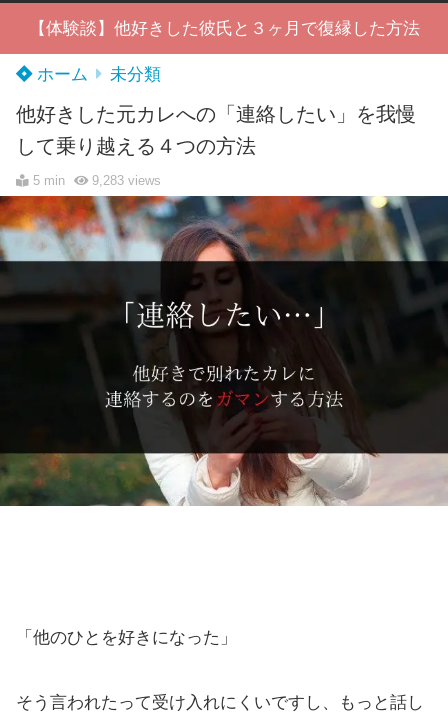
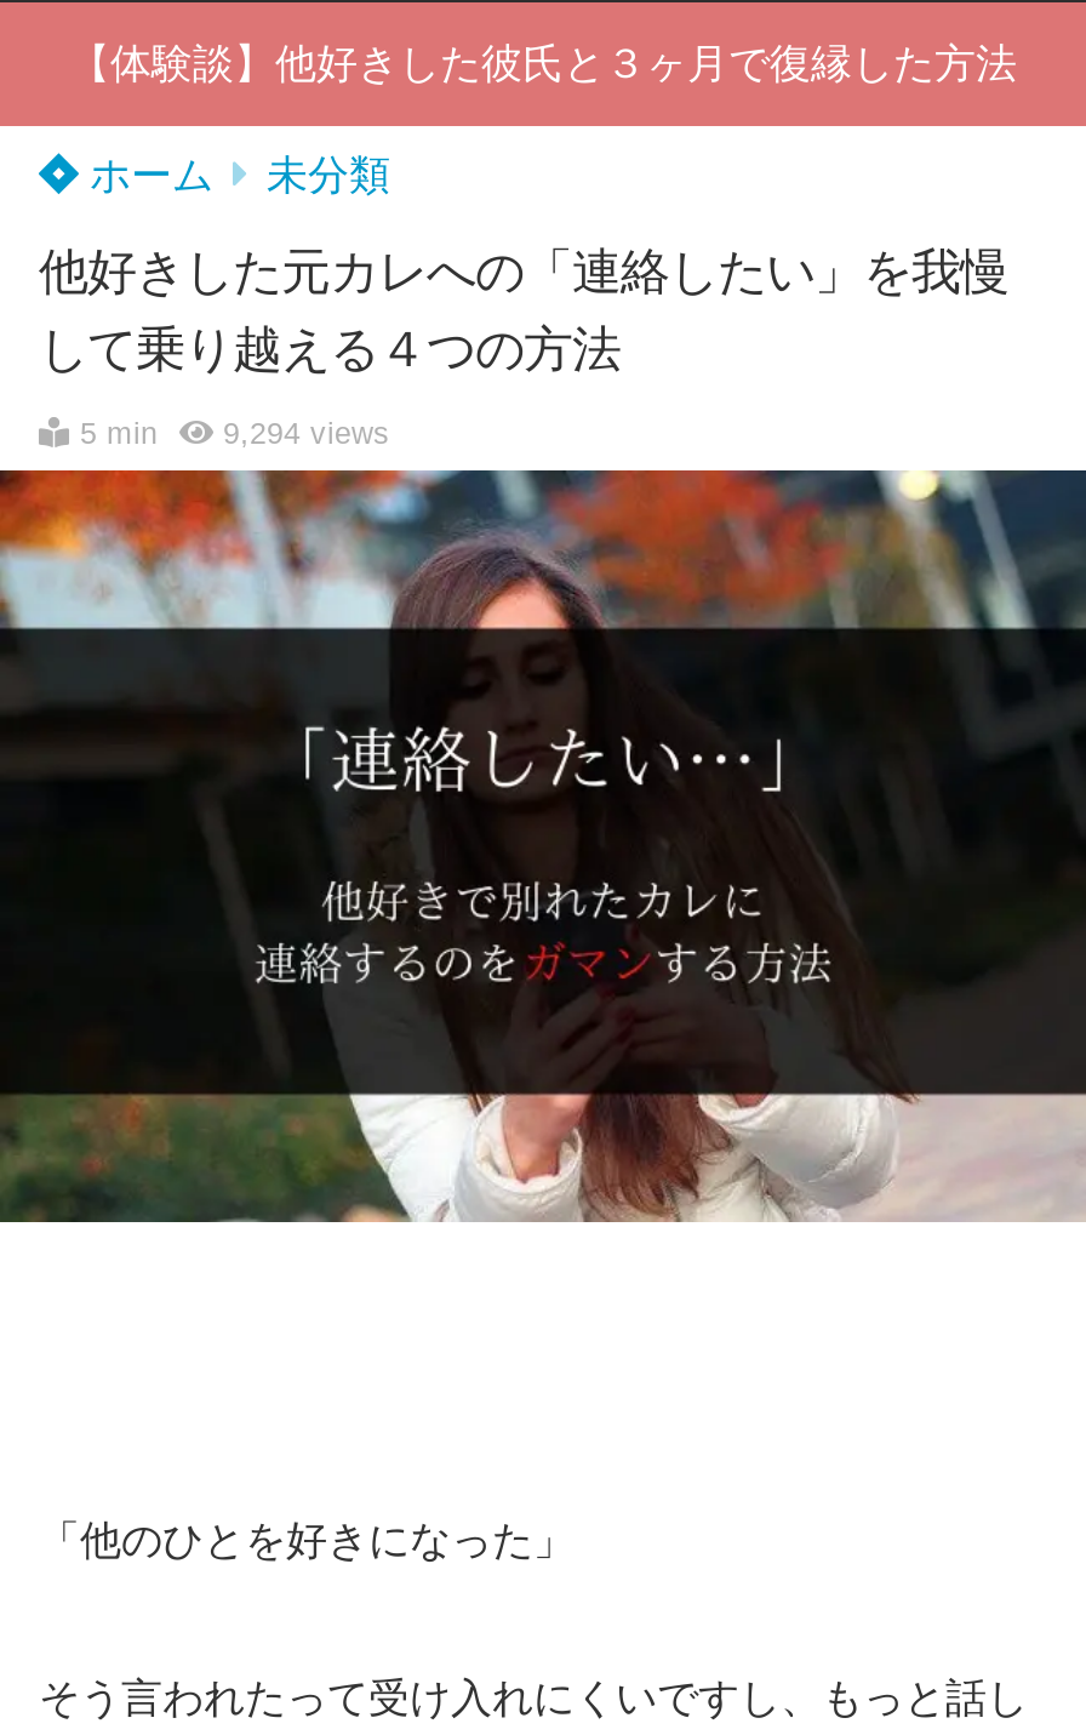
[29,174,161,188] 5 min 9,283 views -> [70,417,390,451] 5 min 9,294 views

